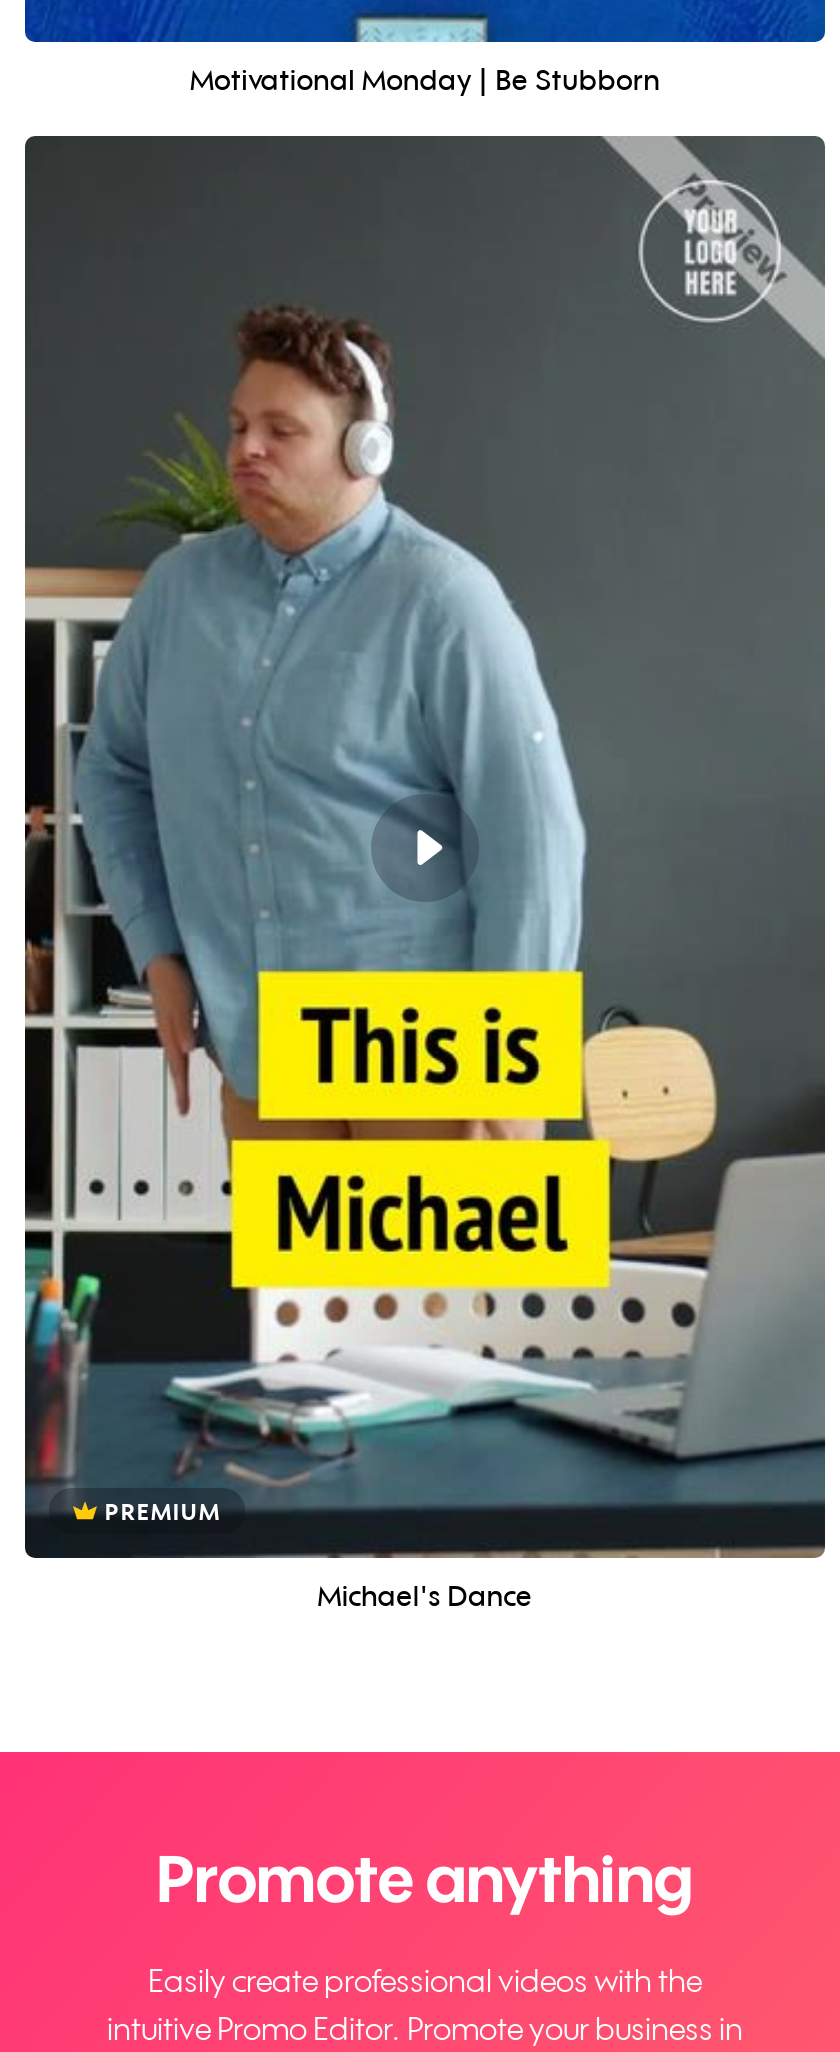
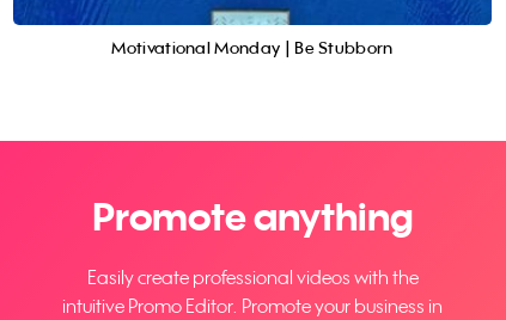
[23,134,827,1612] [image] | PREMIUM | Michael's Dance -> none

